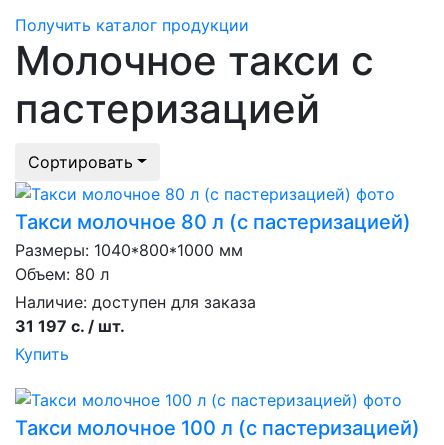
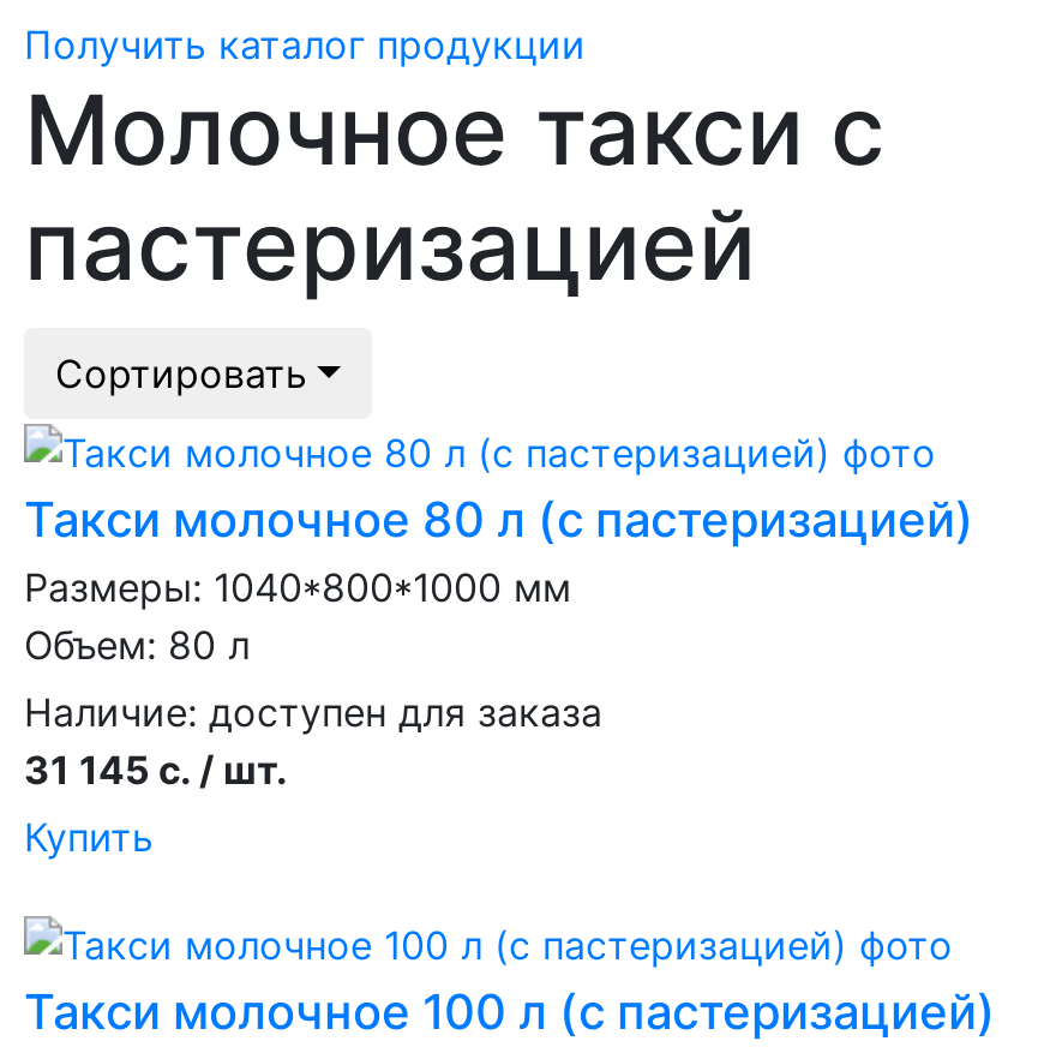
[15,316,125,336] 31 197 с. / шт. -> [24,745,288,793] 31 145 с. / шт.

